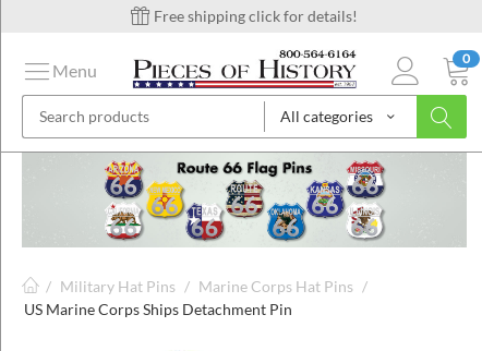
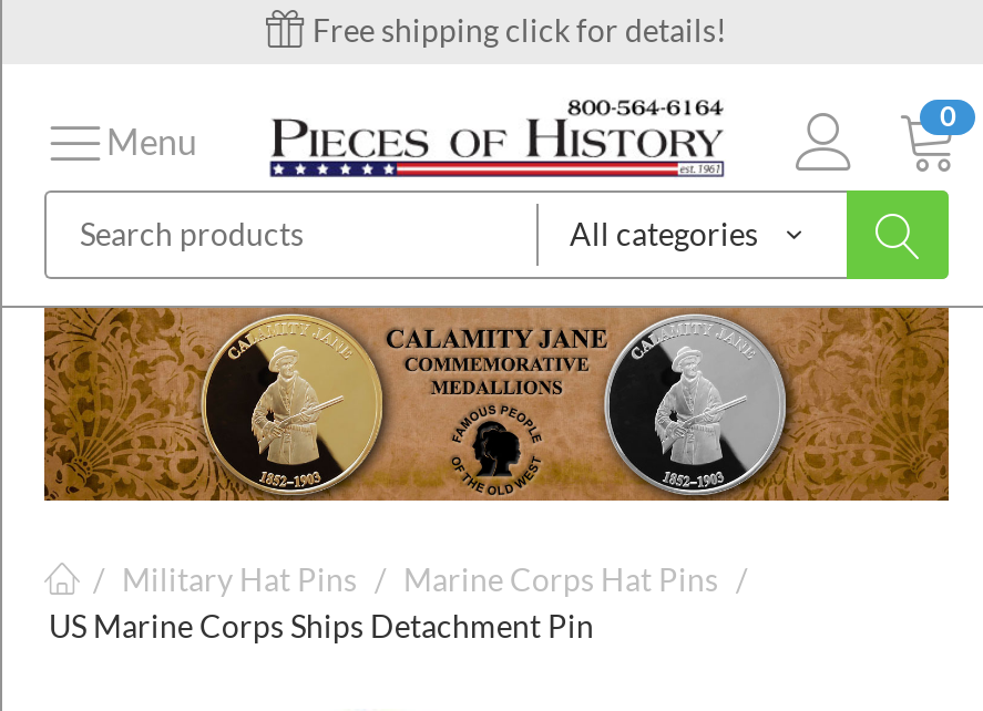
[22,152,467,247] [image] -> [42,306,951,503] [image]

